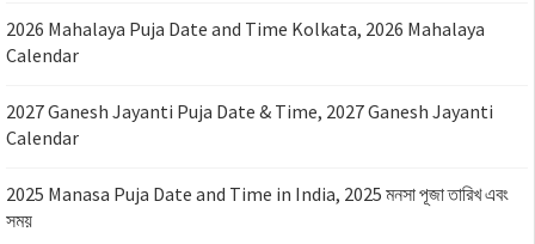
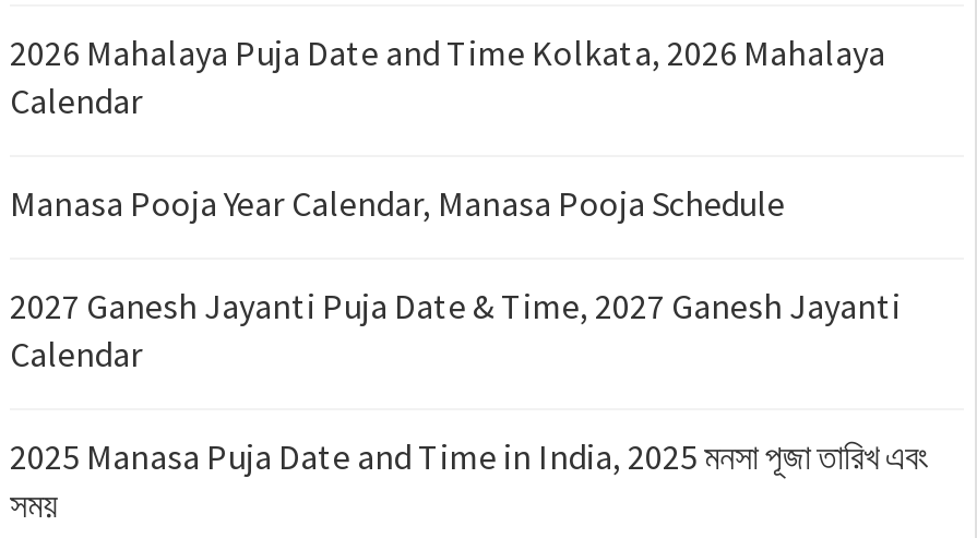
none -> [10,181,785,225] Manasa Pooja Year Calendar, Manasa Pooja Schedule

